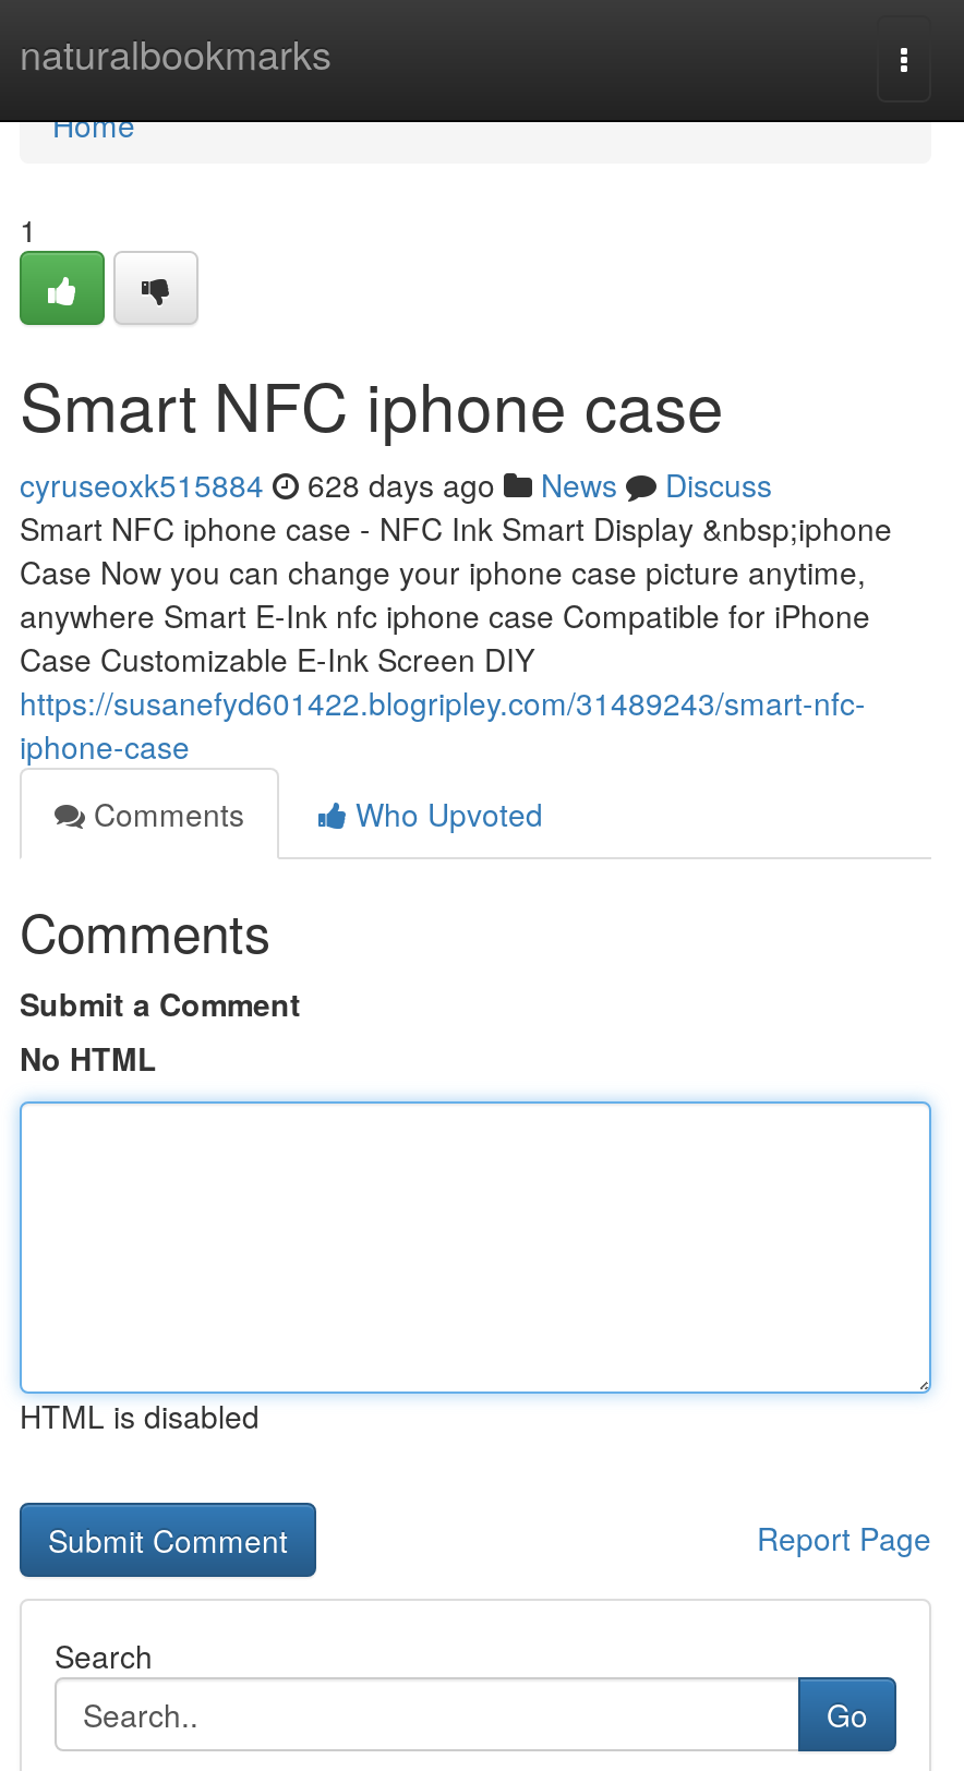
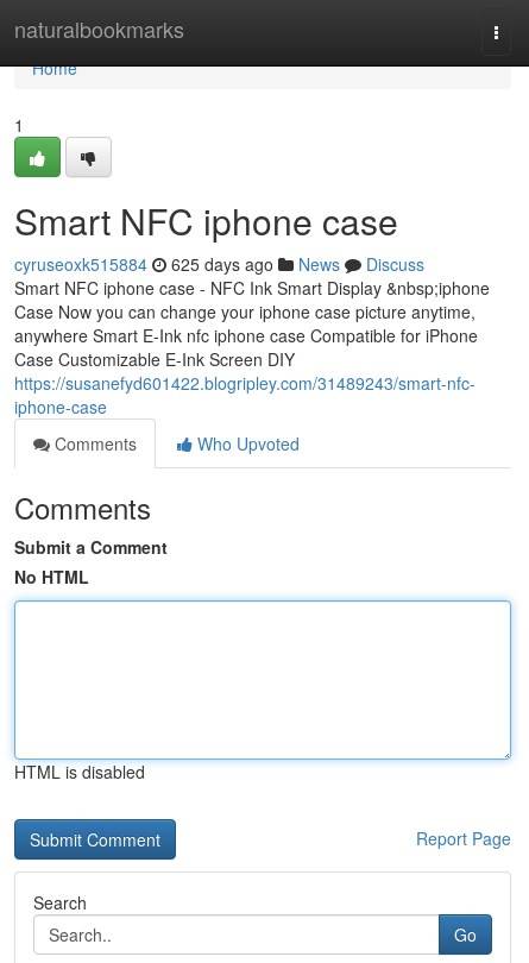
[20,462,772,506] cyruseoxk515884 628 days ago News Discuss -> [14,252,424,276] cyruseoxk515884 625 days ago News Discuss

